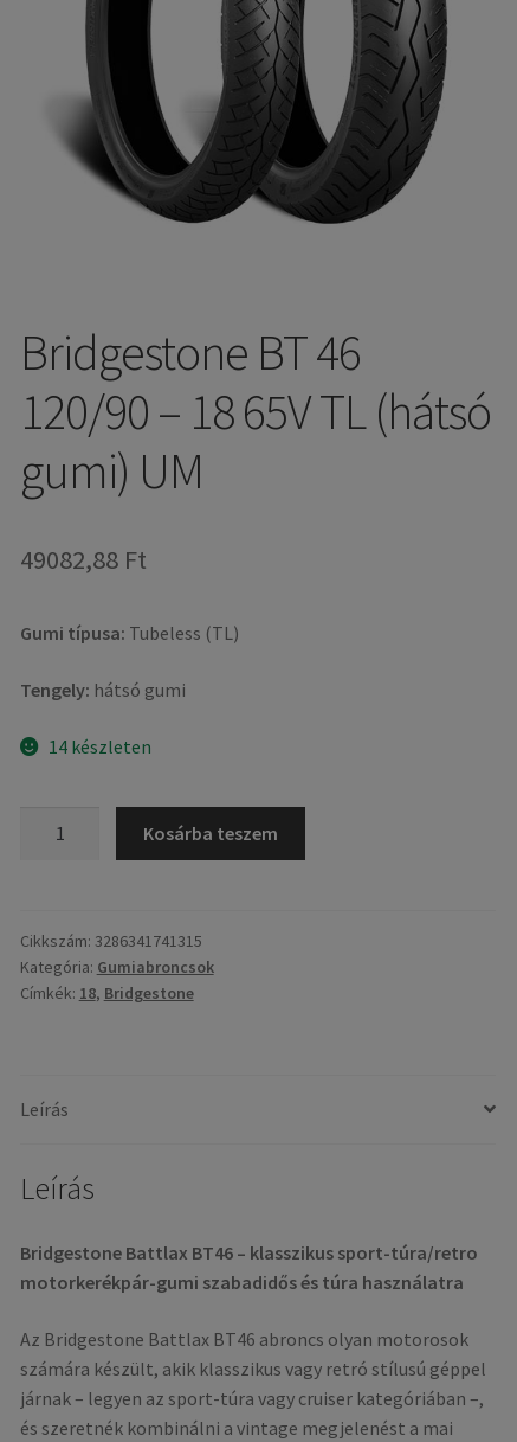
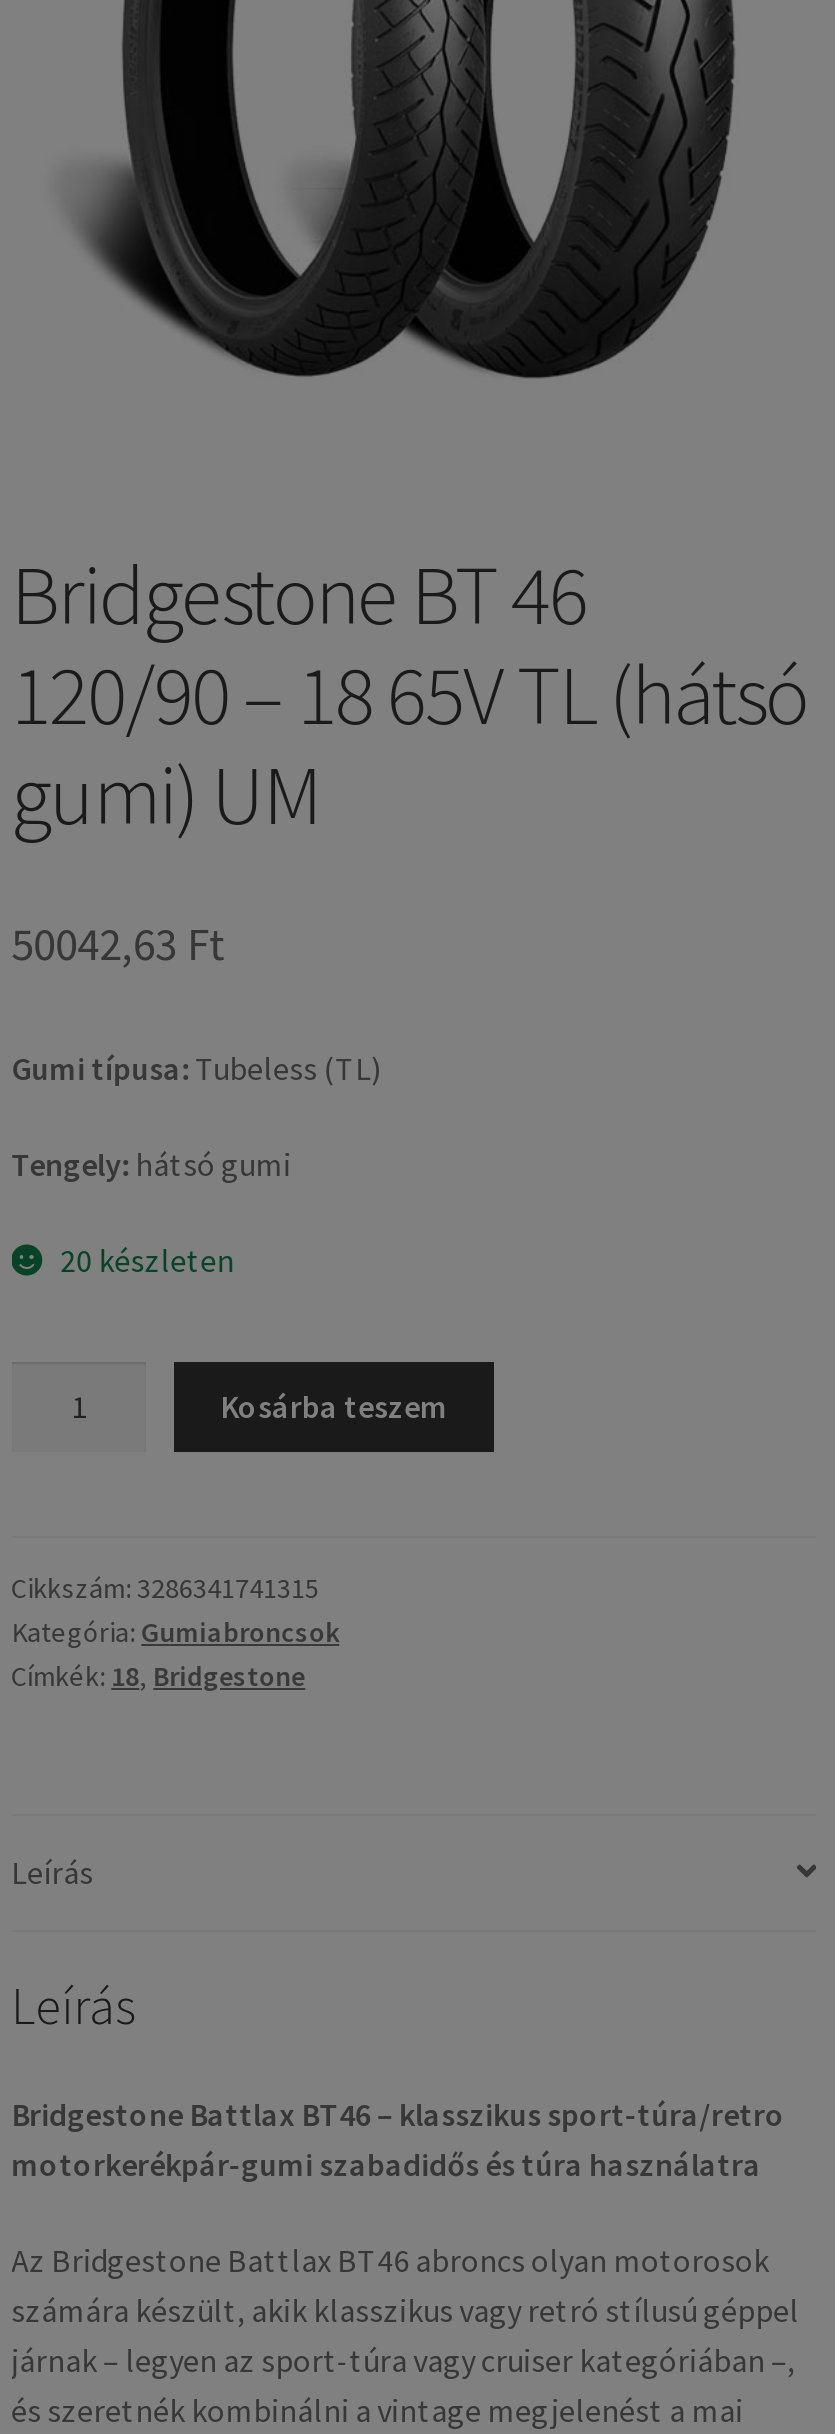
[20,543,146,576] 49082,88 Ft -> [11,916,225,972] 50042,63 Ft
[49,734,152,758] 14 készleten -> [61,1239,235,1279] 20 készleten

